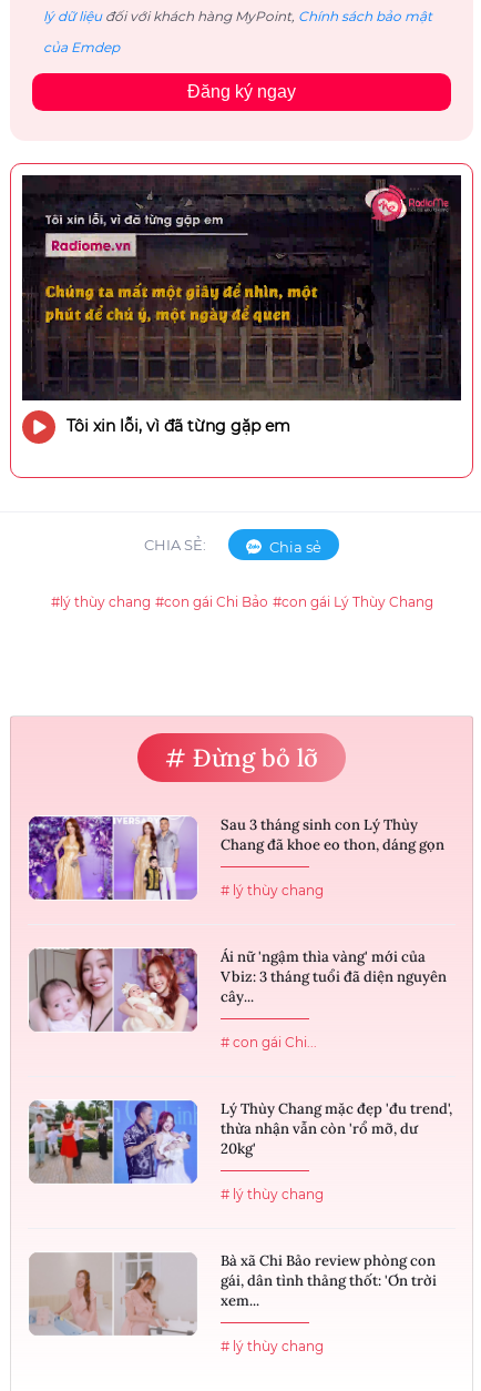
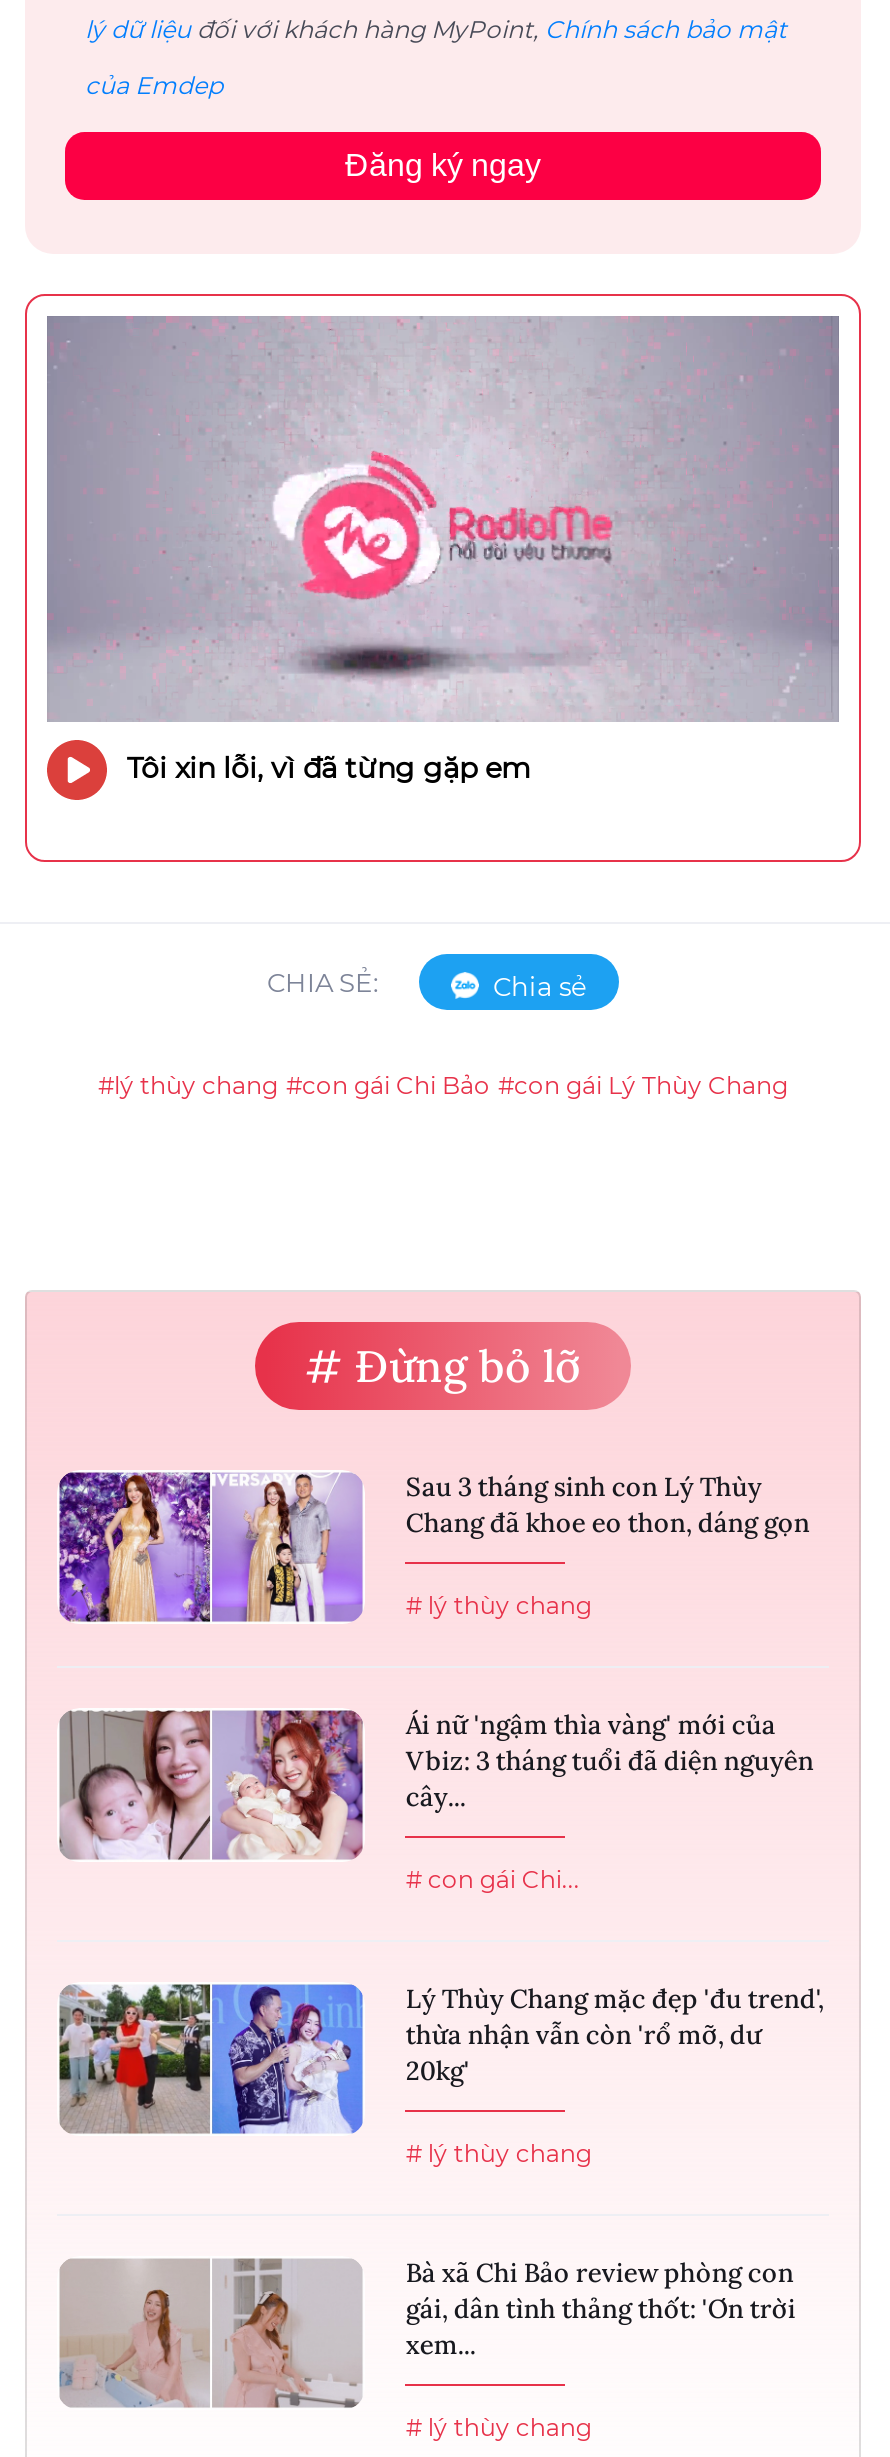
[22,175,461,400] [image] -> [49,318,837,722] [image]

